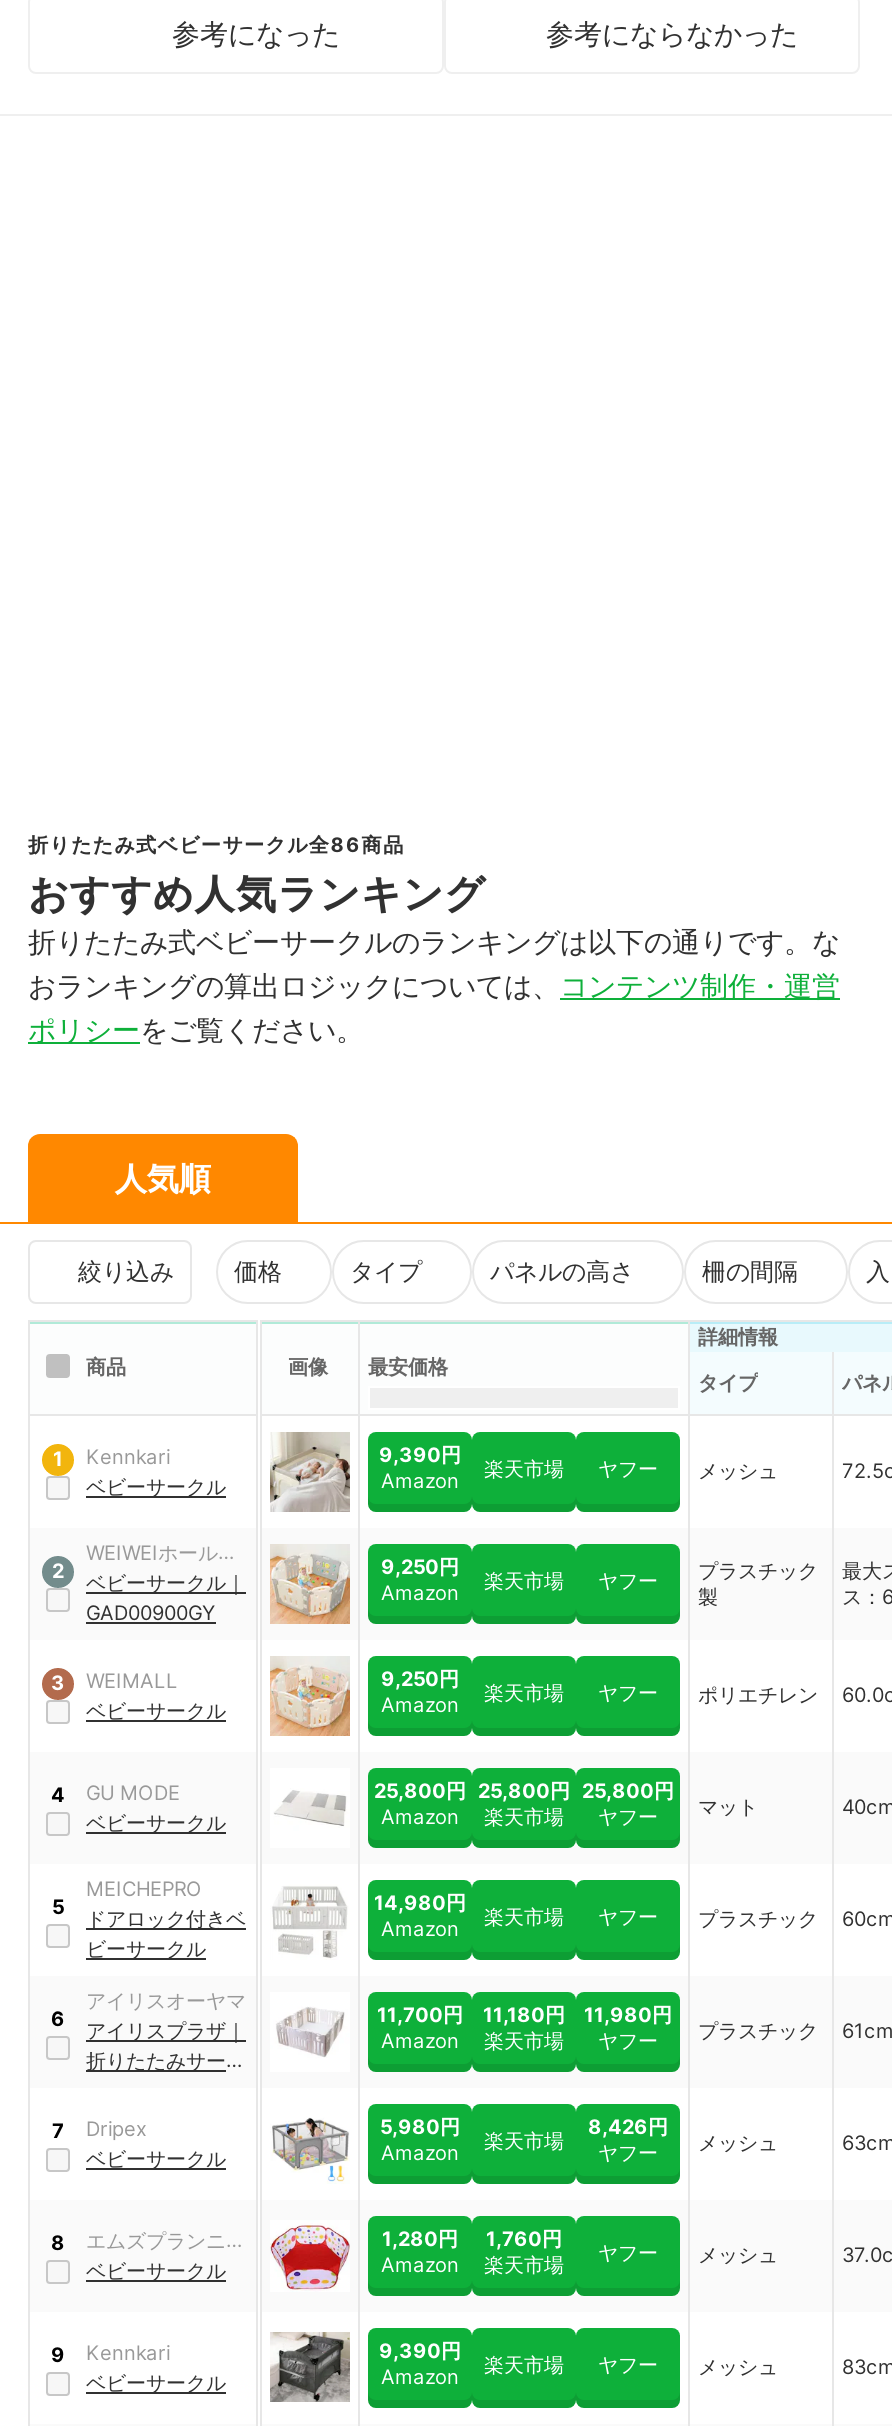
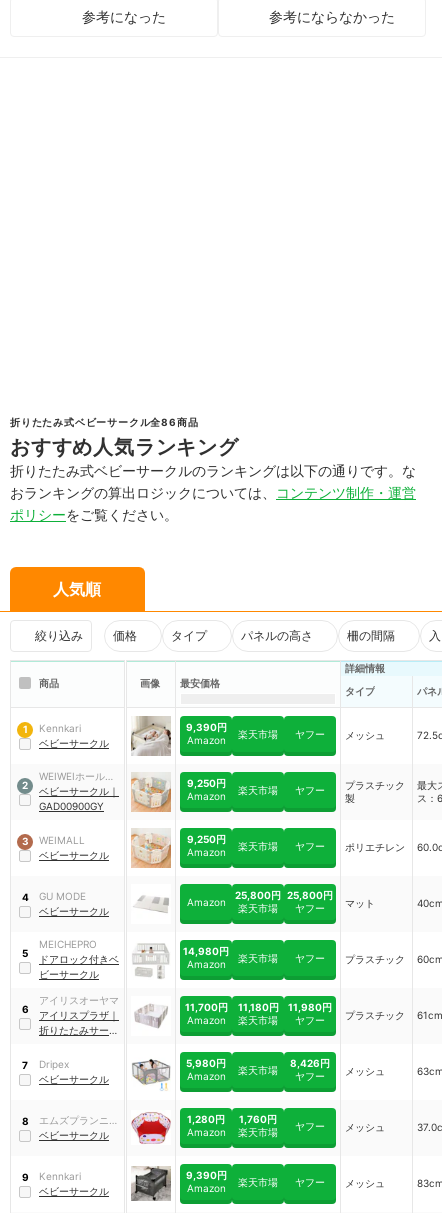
[374,1779,466,1803] 25,800円 -> none

